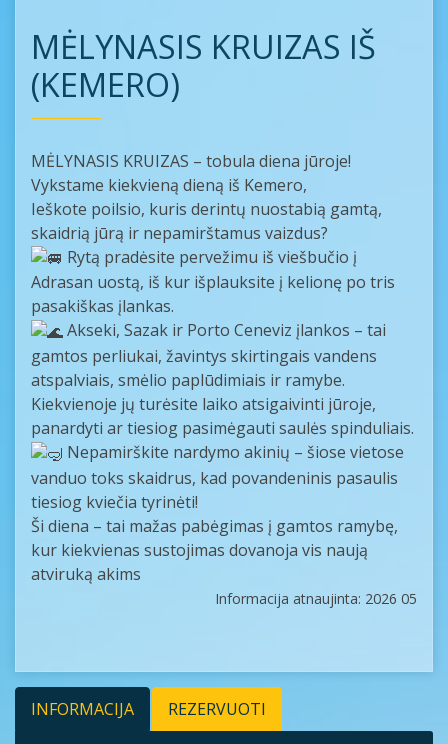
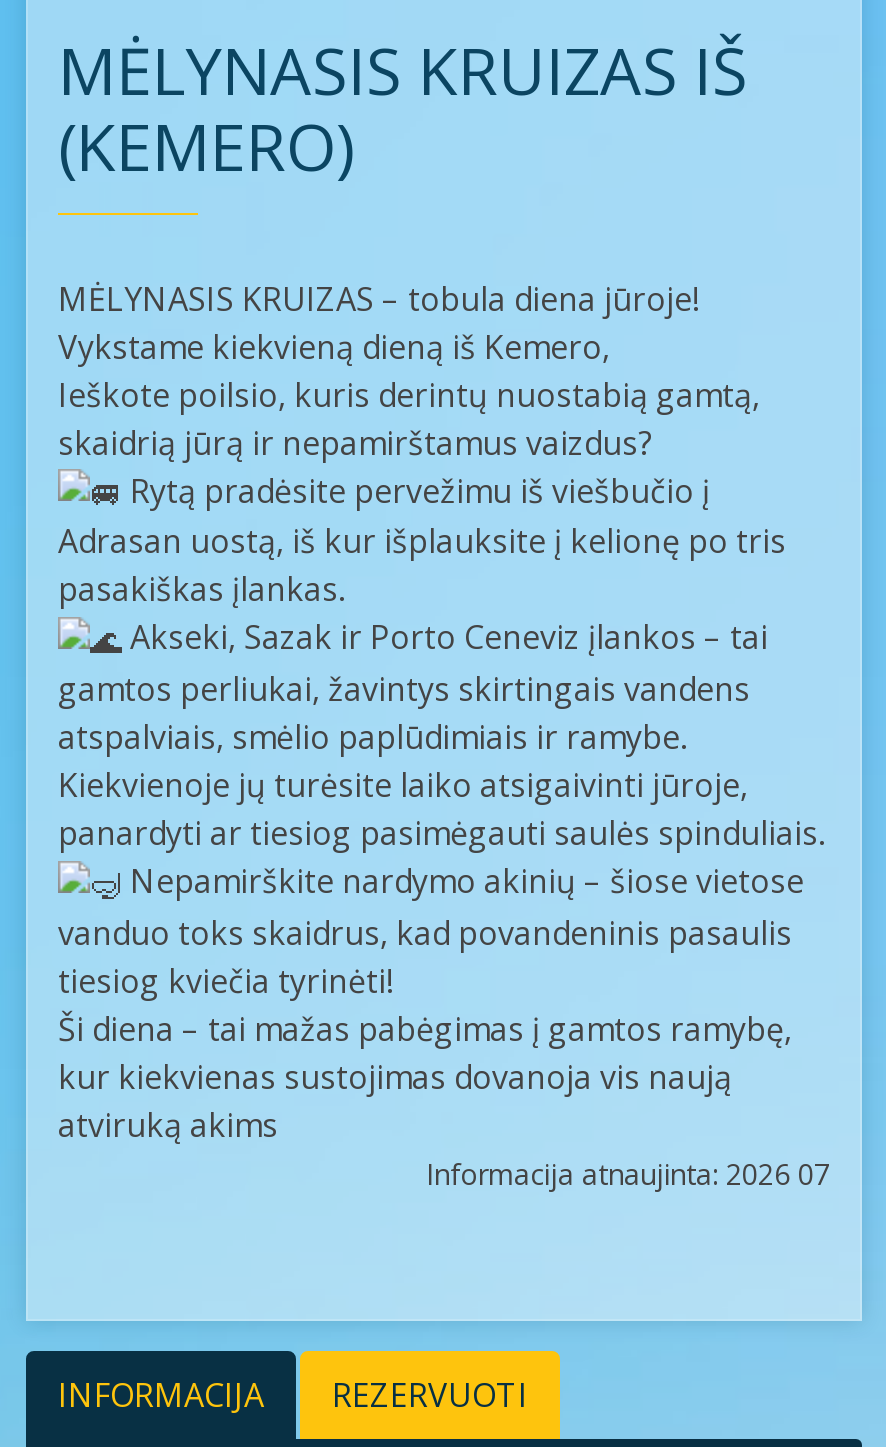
[215,589,417,608] Informacija atnaujinta: 2026 05 -> [426,1155,830,1193] Informacija atnaujinta: 2026 07

